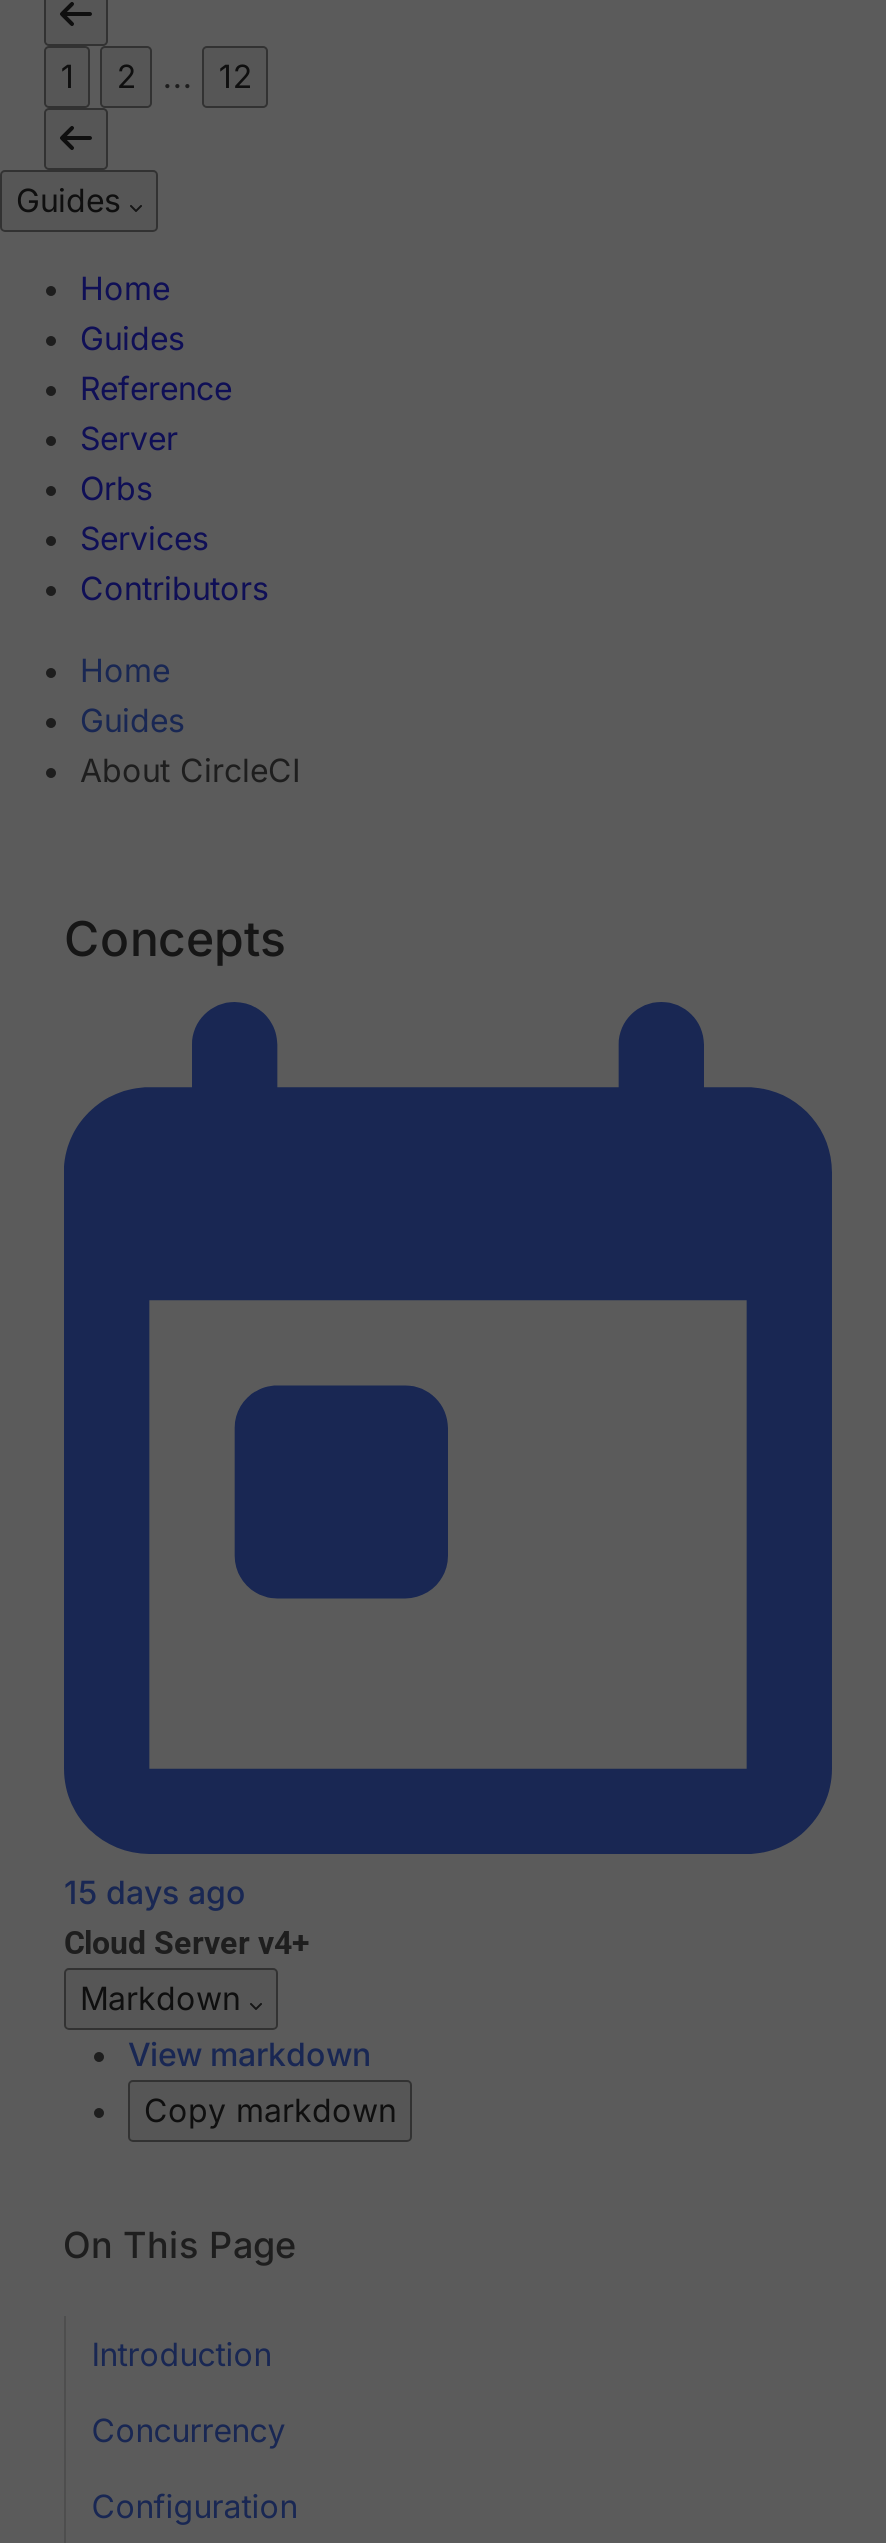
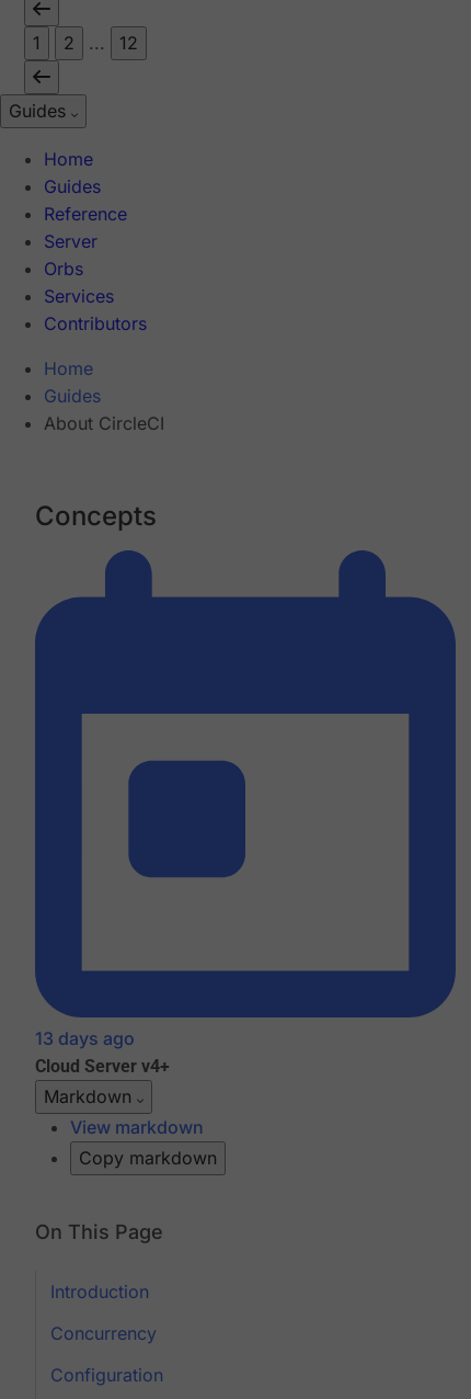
[64,1873,246,1913] 15 days ago -> [35,1028,135,1050] 13 days ago

